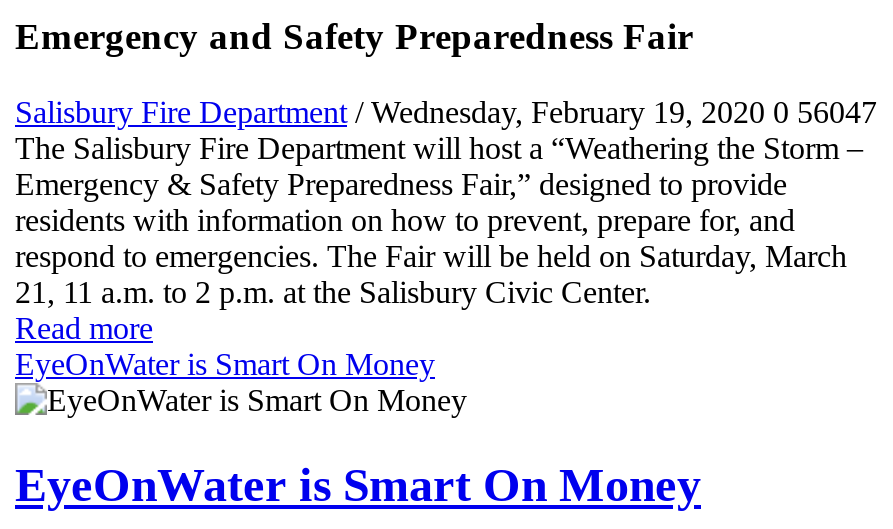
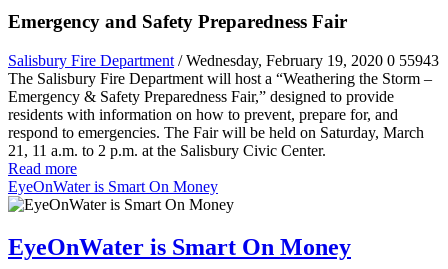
[15,95,877,129] Salisbury Fire Department / Wednesday, February 19, 2020 0 56047 -> [8,52,439,69] Salisbury Fire Department / Wednesday, February 19, 2020 0 55943

